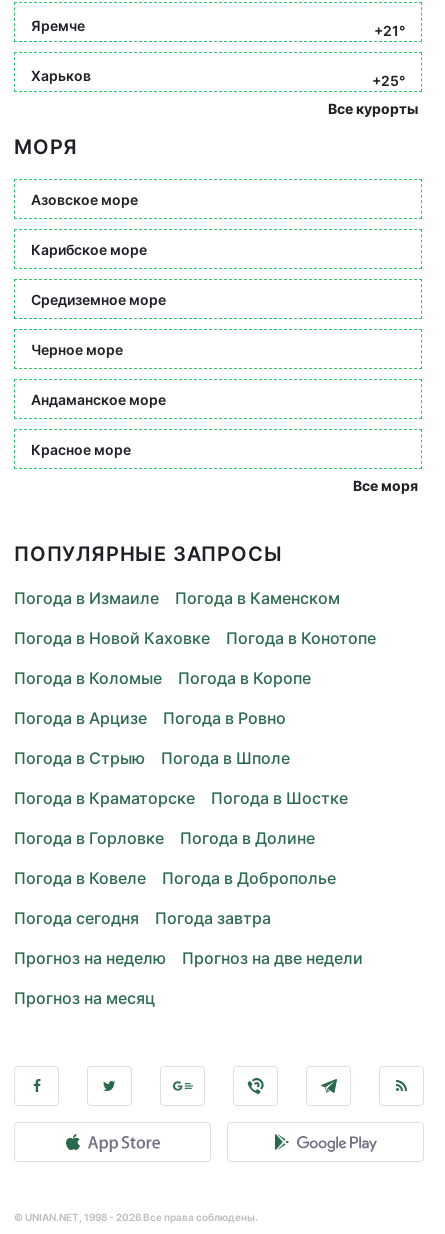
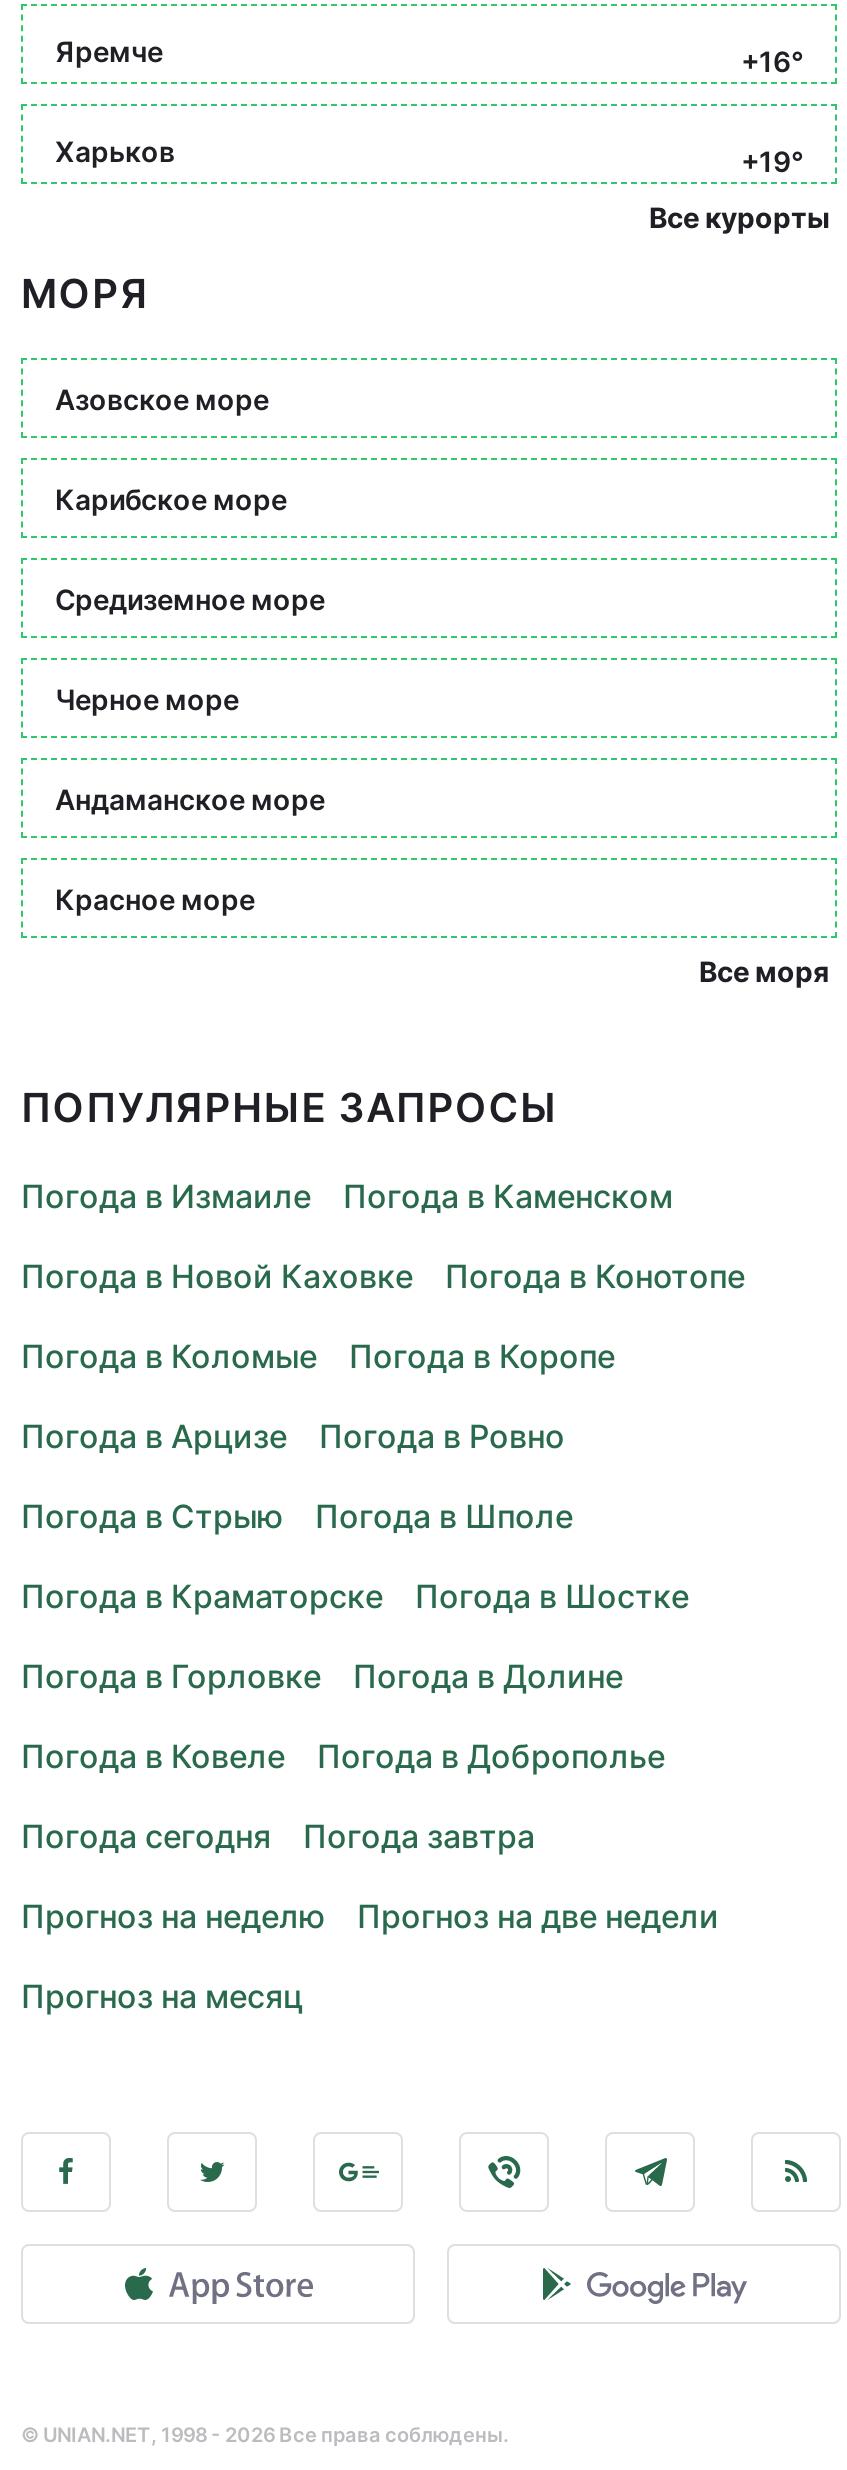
[374,22,405,39] +21° -> [741,44,803,78] +16°
[372,72,405,89] +25° -> [741,144,803,178] +19°

